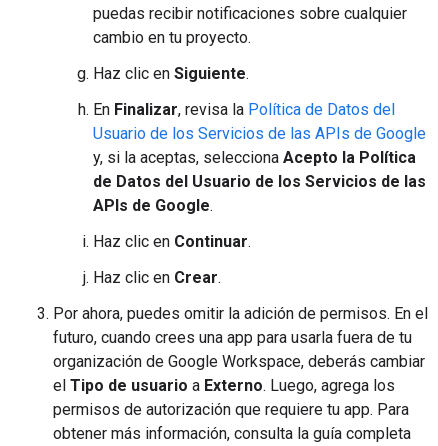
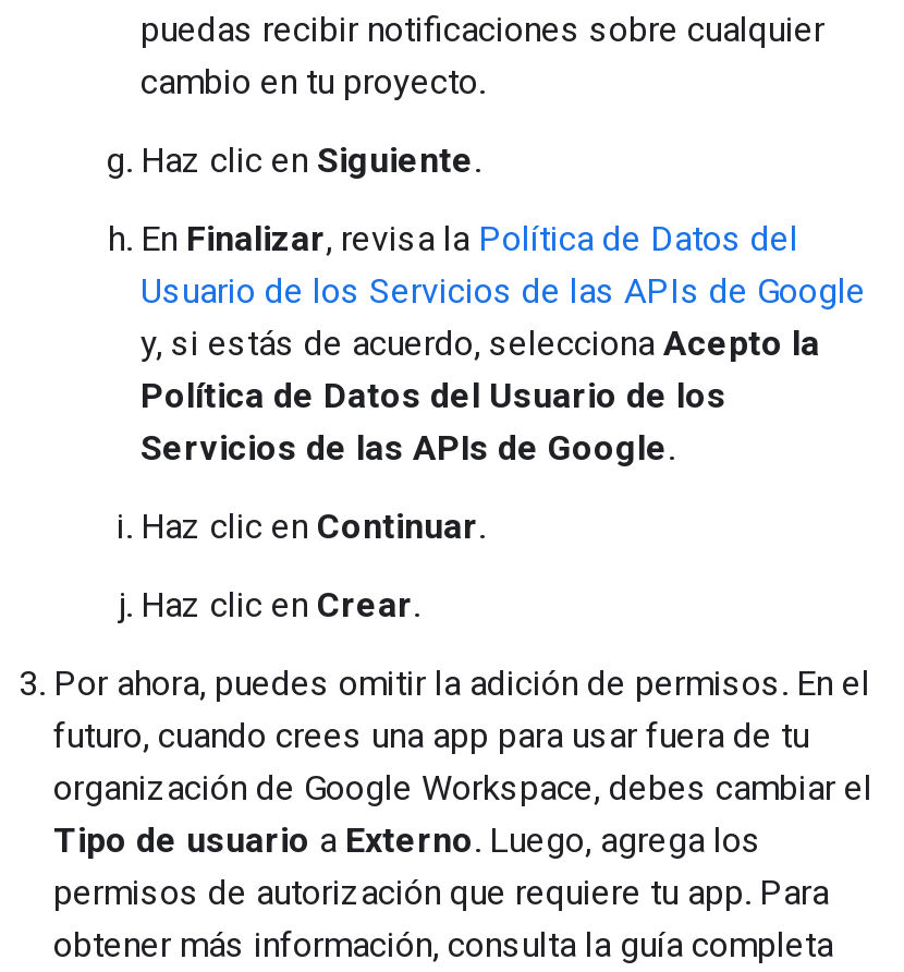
[93,148,426,215] y, si la aceptas, selecciona Acepto la Política | de Datos del Usuario de los Servicios de las | APIs de Google. -> [141,323,820,469] y, si estás de acuerdo, selecciona Acepto la | Política de Datos del Usuario de los | Servicios de las APIs de Google.
[53,328,425,395] futuro, cuando crees una app para usarla fuera de tu | organización de Google Workspace, deberás cambiar | el Tipo de usuario a Externo. Luego, agrega los -> [53,715,872,861] futuro, cuando crees una app para usar fuera de tu | organización de Google Workspace, debes cambiar el | Tipo de usuario a Externo. Luego, agrega los

